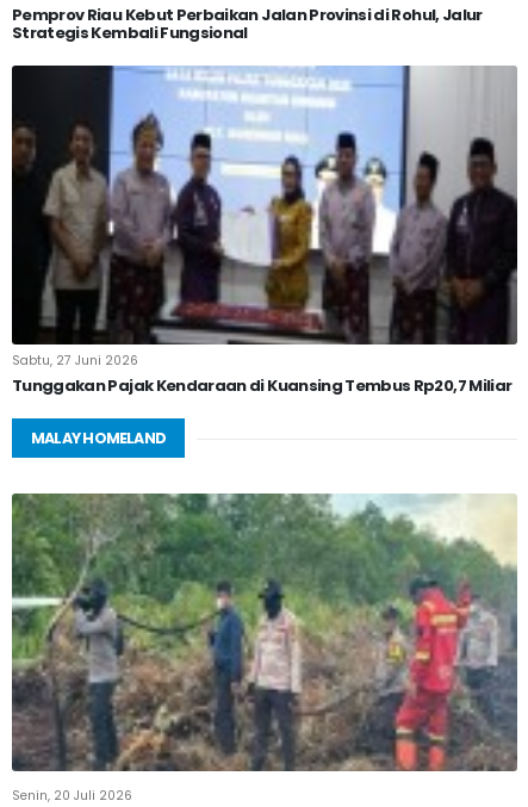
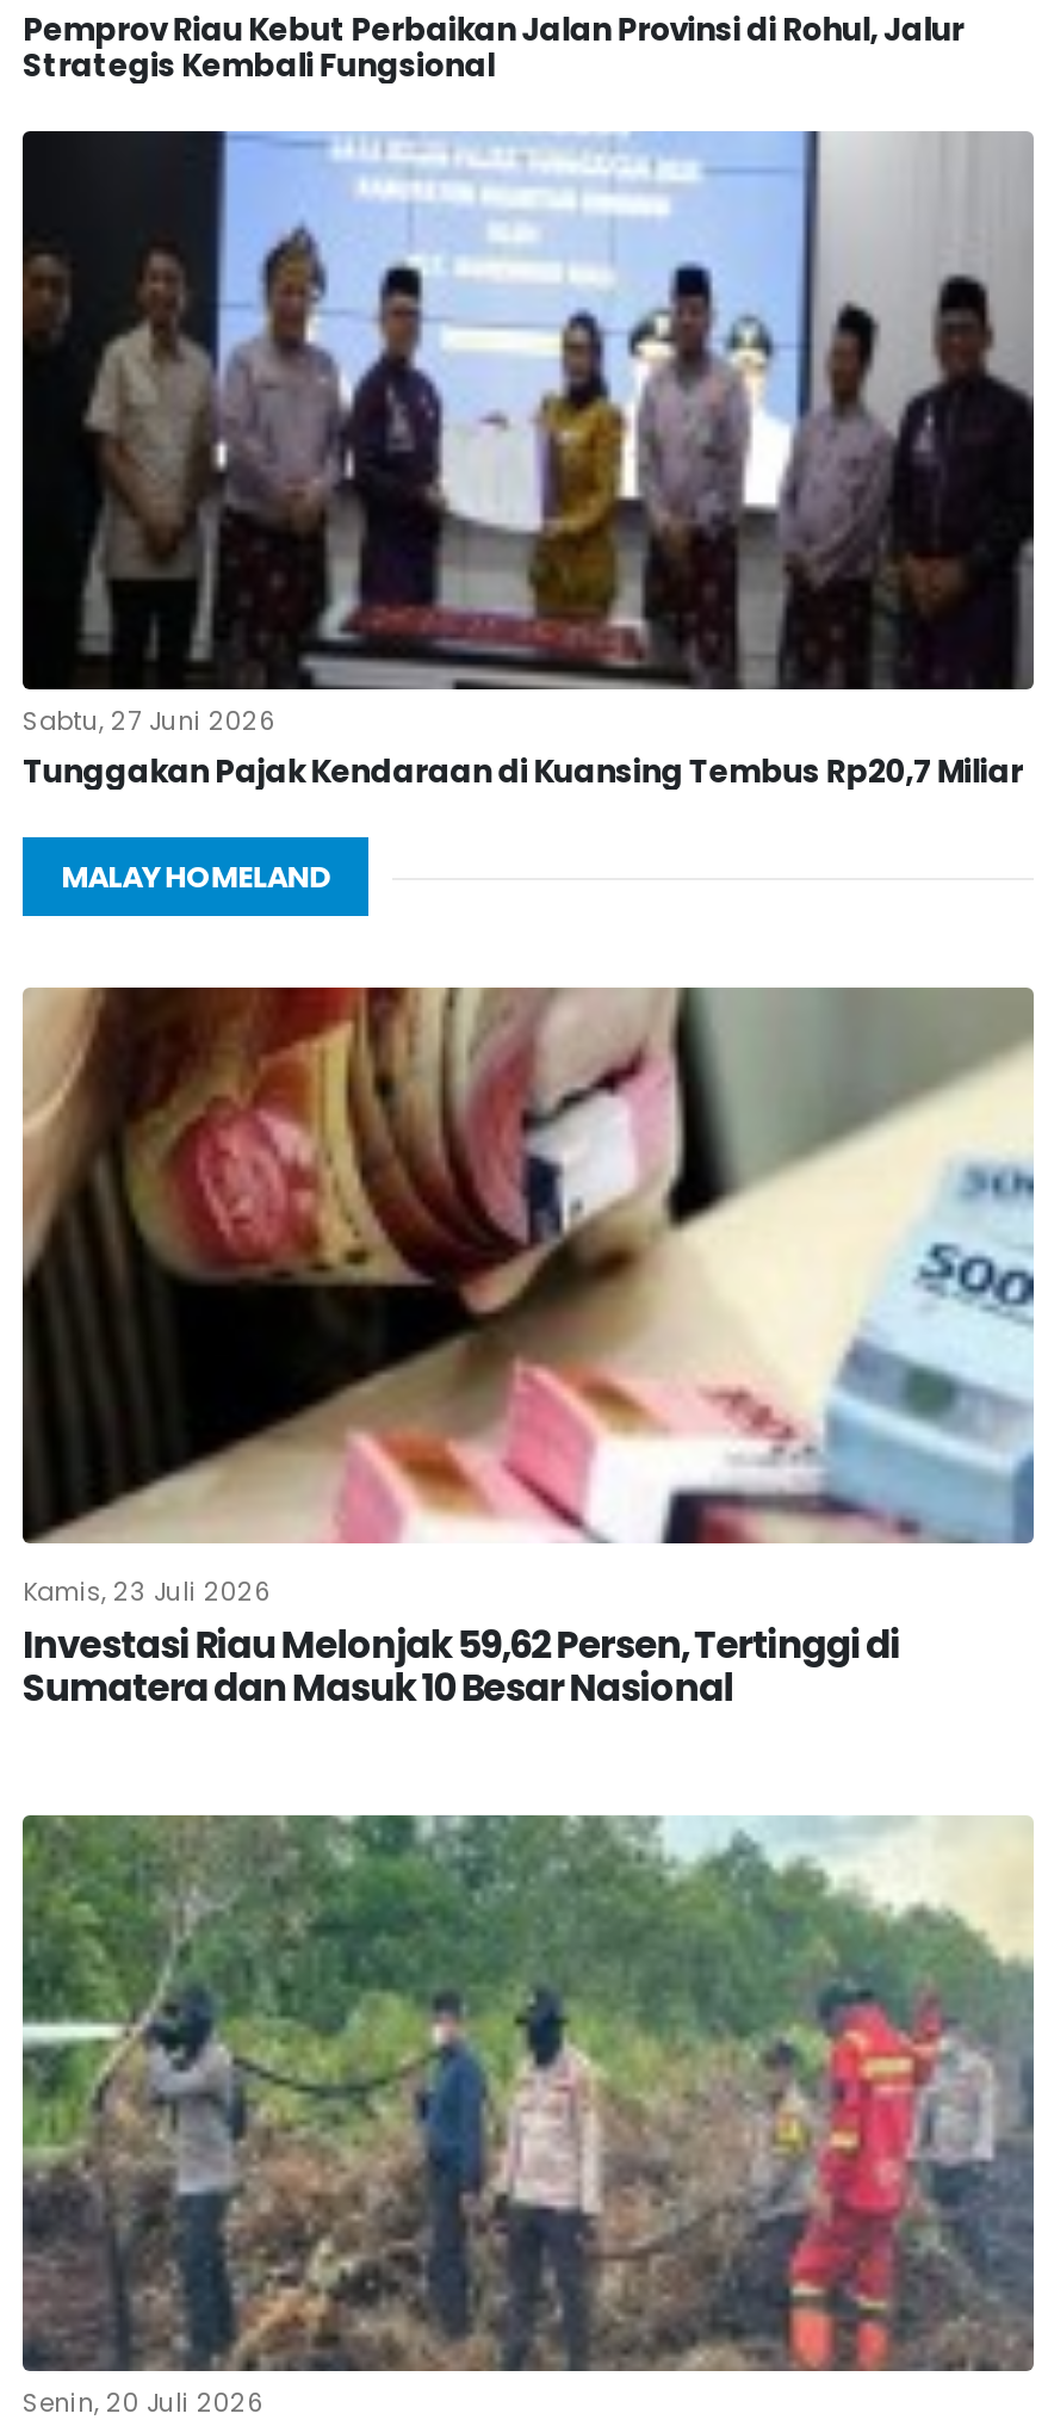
none -> [20,985,1034,1712] [image] | Kamis, 23 Juli 2026 | Investasi Riau Melonjak 59,62 Persen, Tertinggi di | Sumatera dan Masuk 10 Besar Nasional
moved [12,492,517,772] -> [20,1813,1036,2374]: [image]

